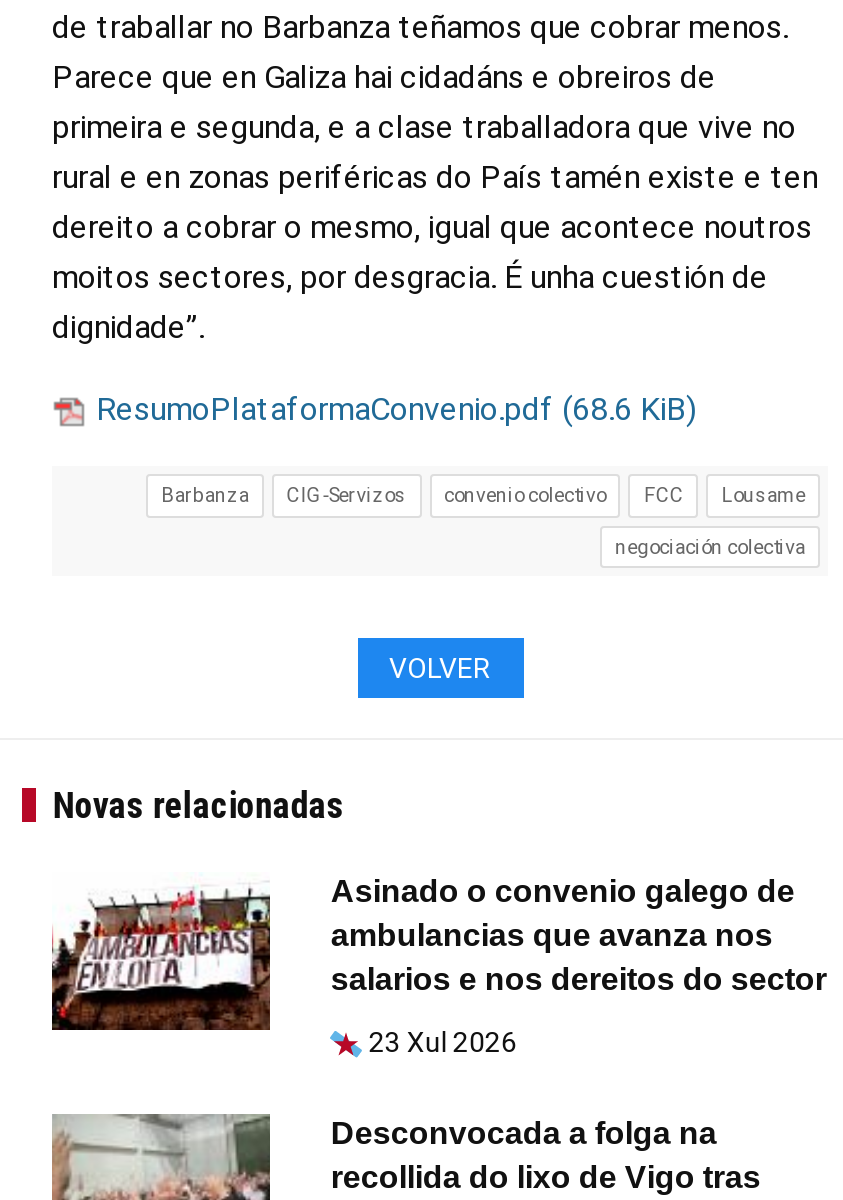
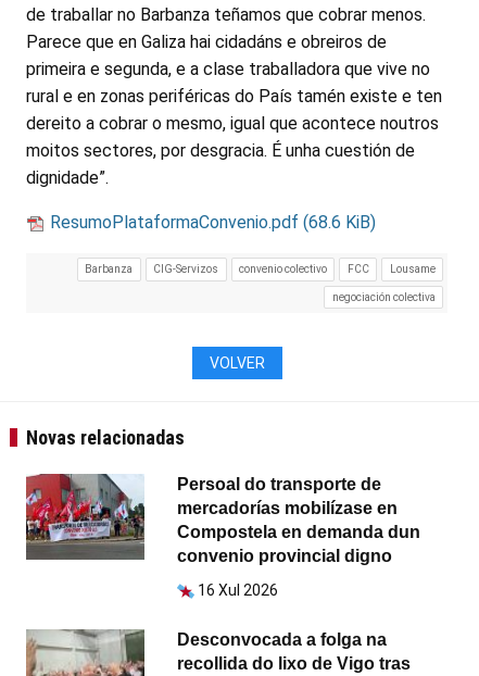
[50,872,827,1030] [image] | Asinado o convenio galego de | ambulancias que avanza nos | salarios e nos dereitos do sector -> [25,473,421,565] [image] | Persoal do transporte de | mercadorías mobilízase en | Compostela en demanda dun | convenio provincial digno
[369,1026,517,1058] 23 Xul 2026 -> [198,582,278,599] 16 Xul 2026

